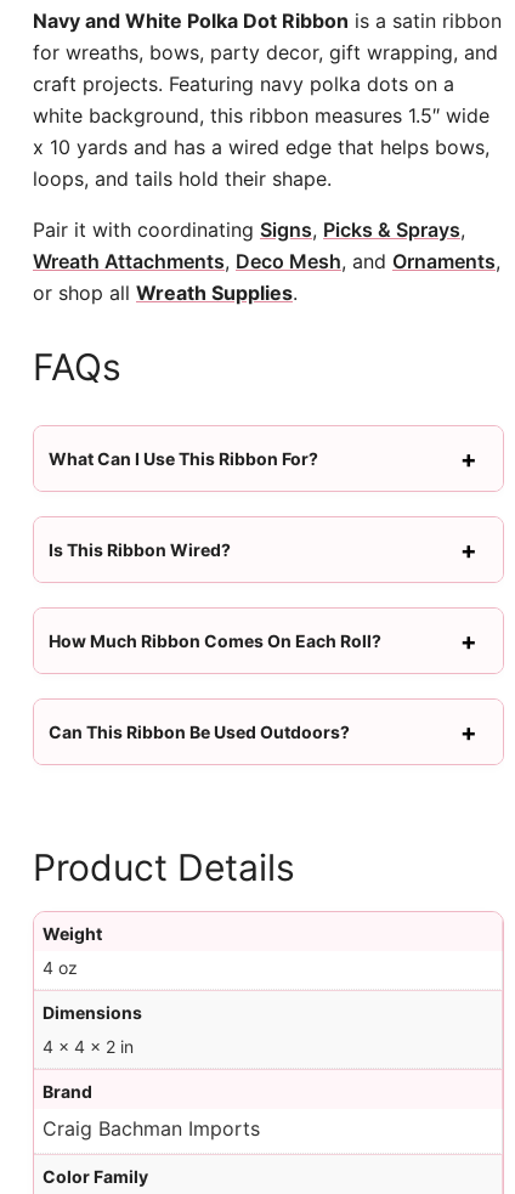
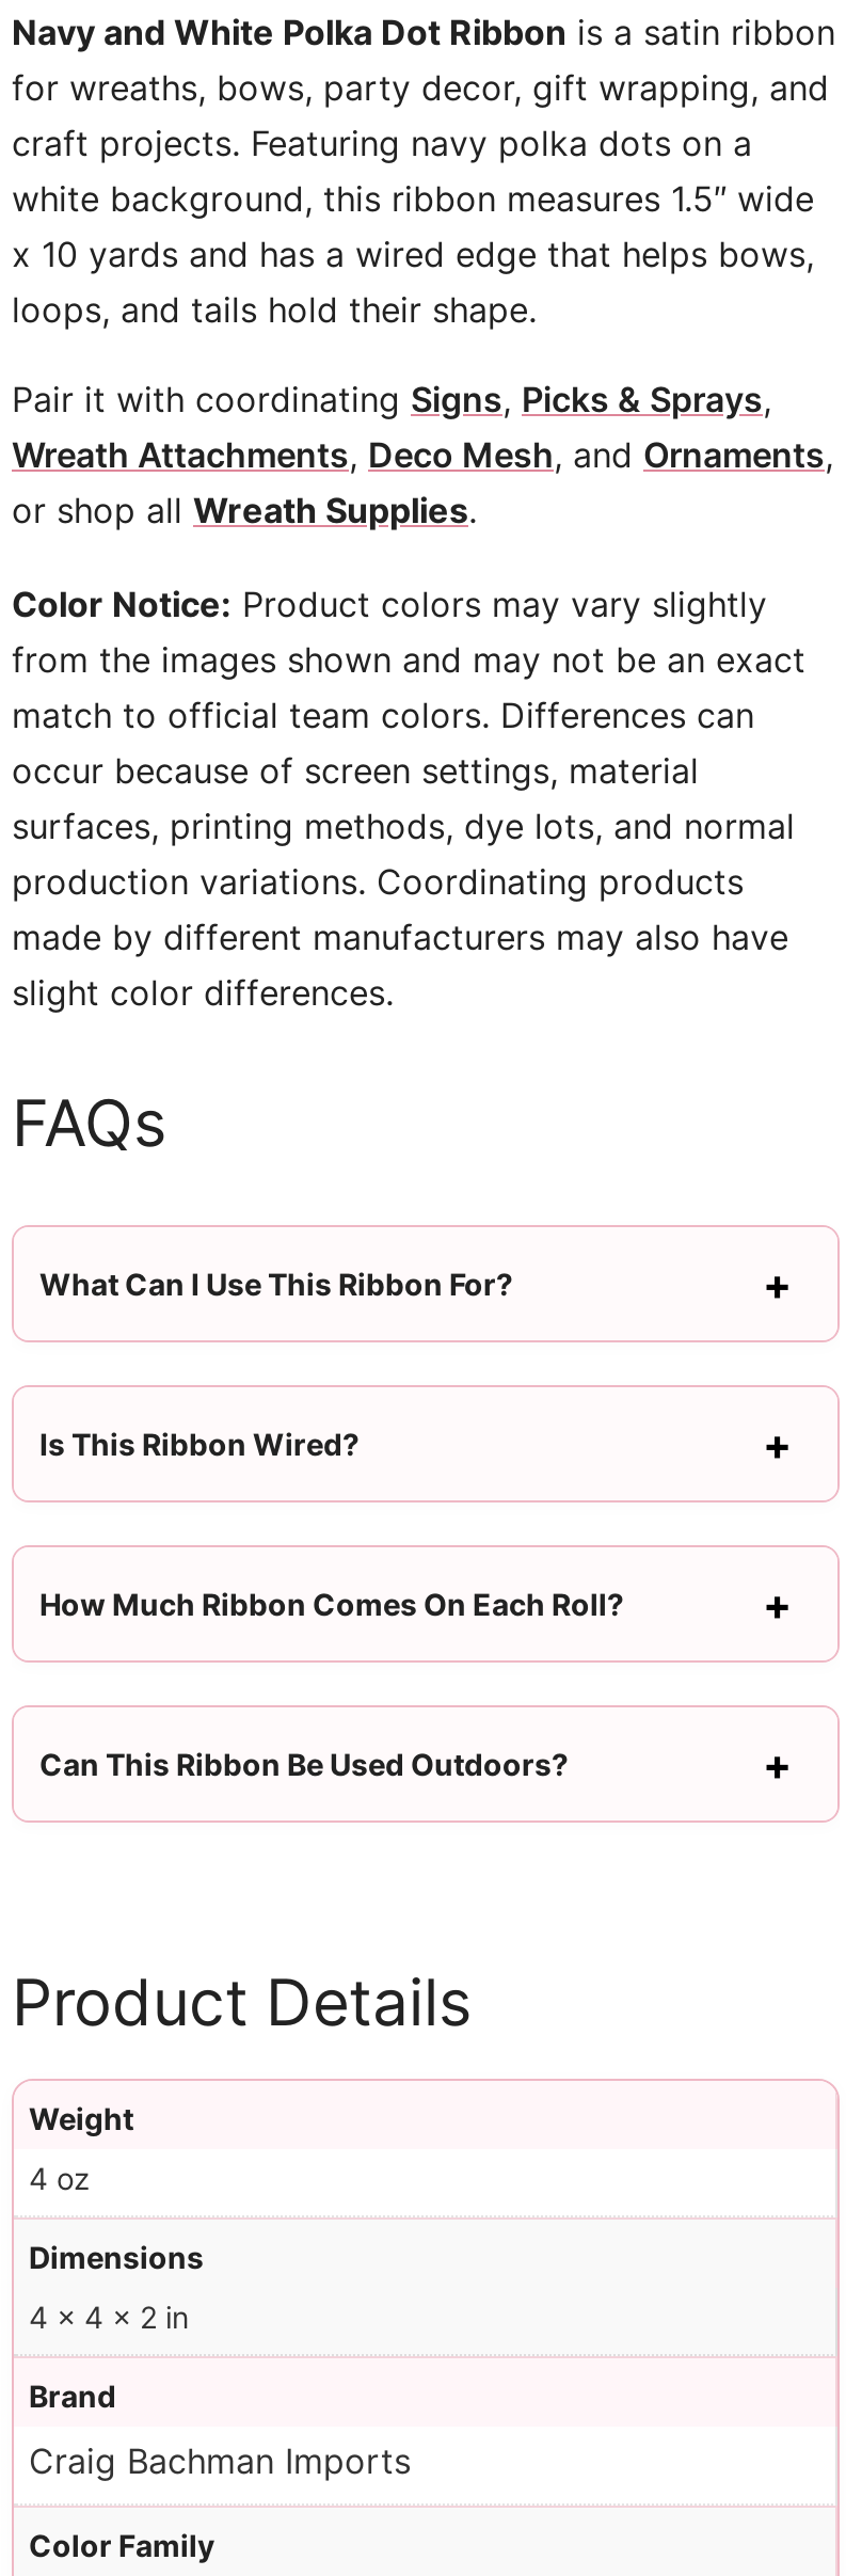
none -> [12,583,805,1014] Color Notice: Product colors may vary slightly | from the images shown and may not be an exact | match to official team colors. Differences can | occur because of screen settings, material | surfaces, printing methods, dye lots, and normal | production variations. Coordinating products | made by different manufacturers may also have | slight color differences.

